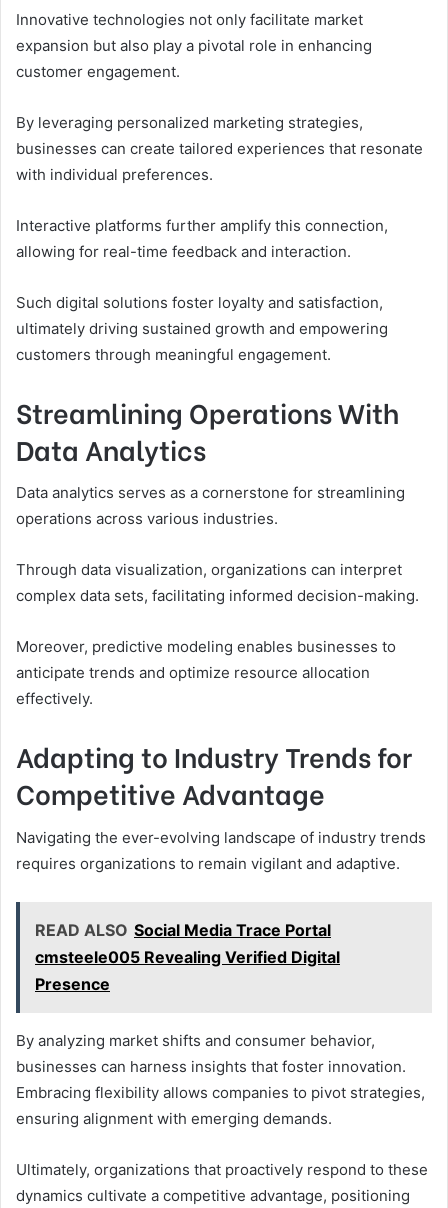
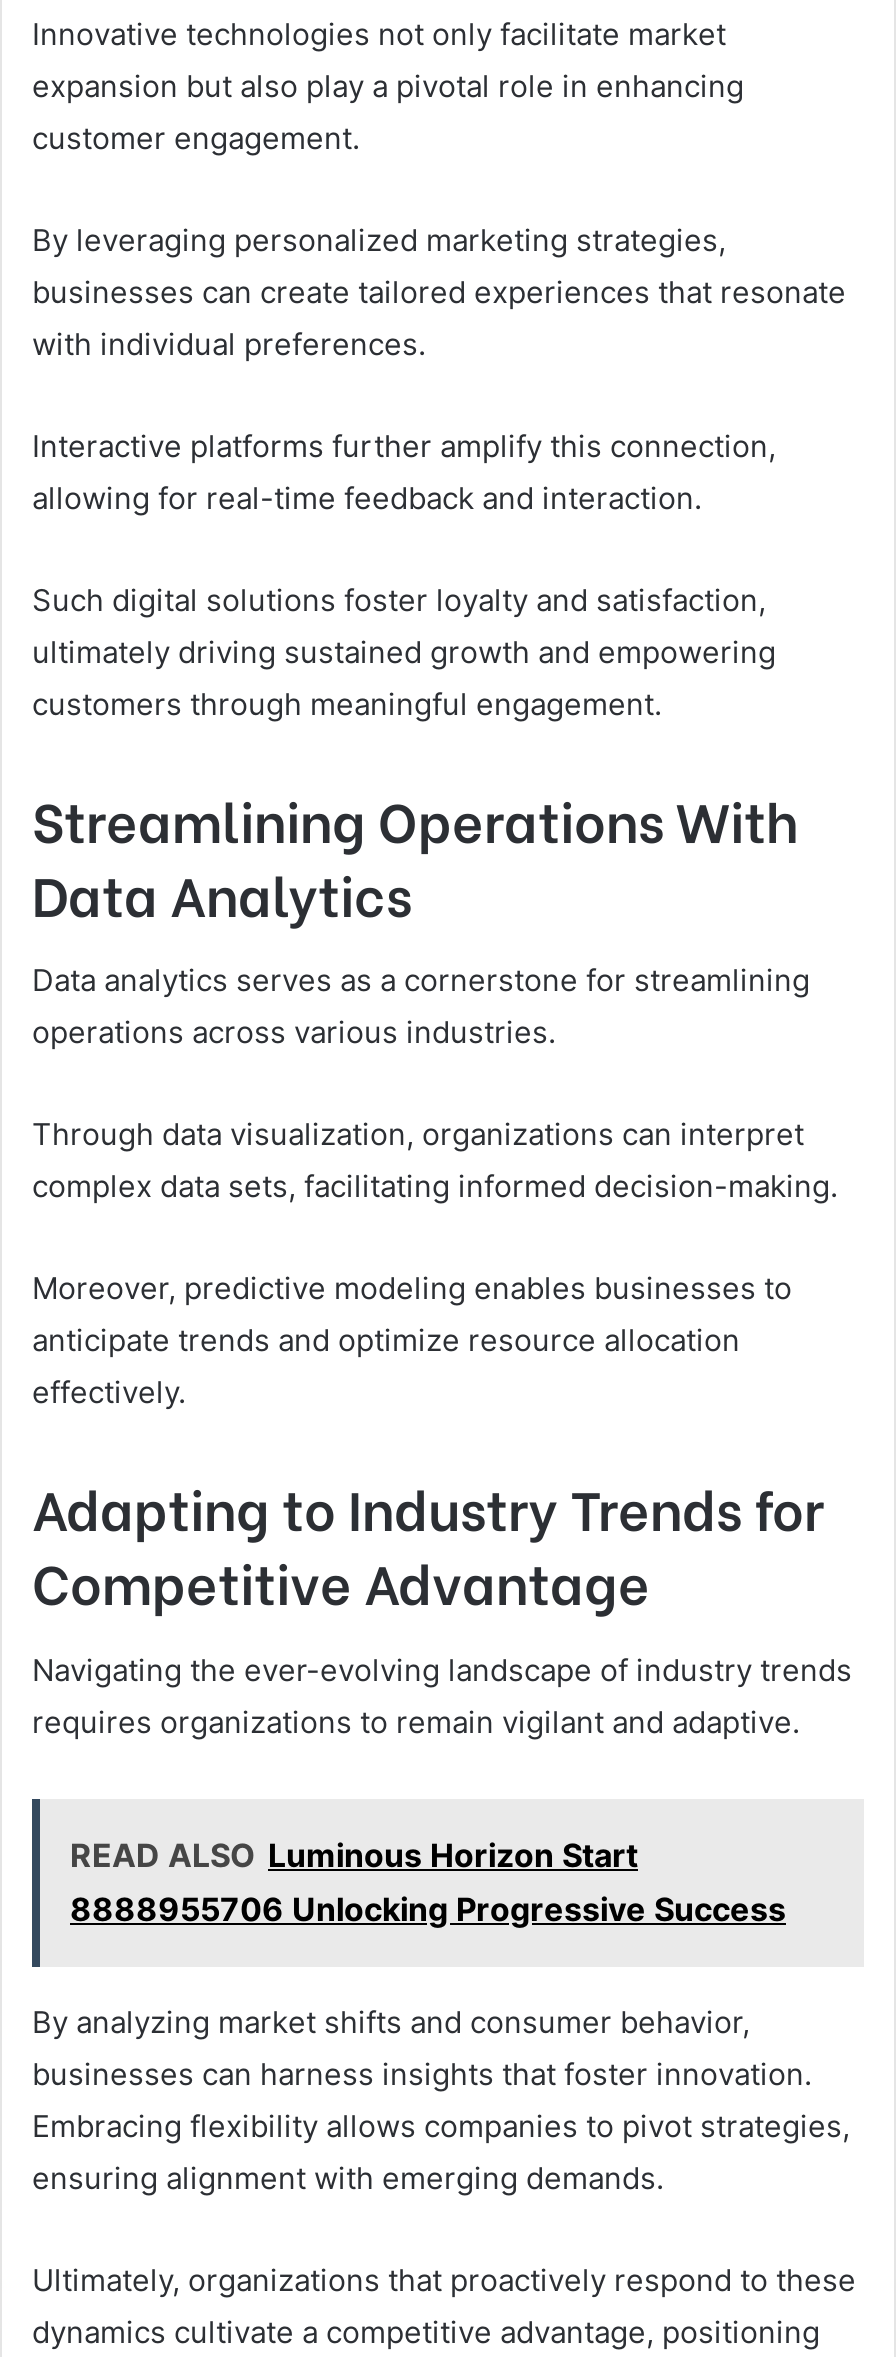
[35,920,340,994] READ ALSO Social Media Trace Portal | cmsteele005 Revealing Verified Digital | Presence -> [70,1834,786,1928] READ ALSO Luminous Horizon Start | 8888955706 Unlocking Progressive Success

